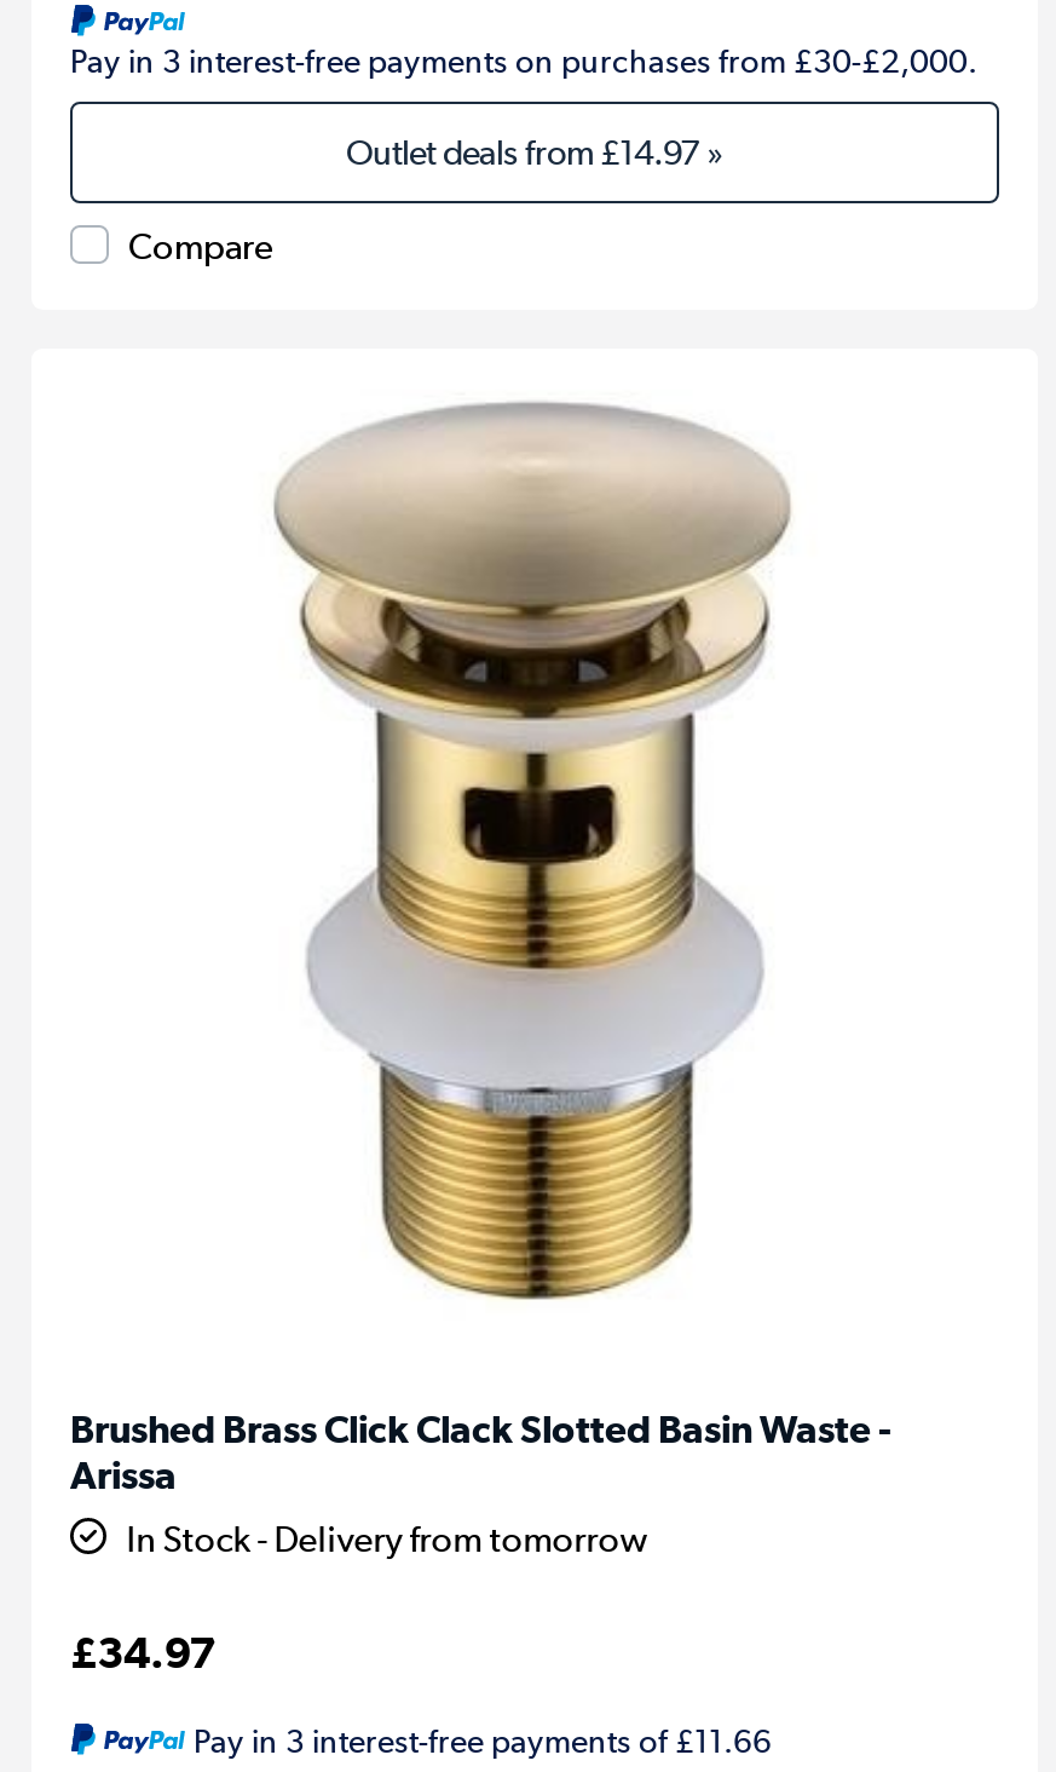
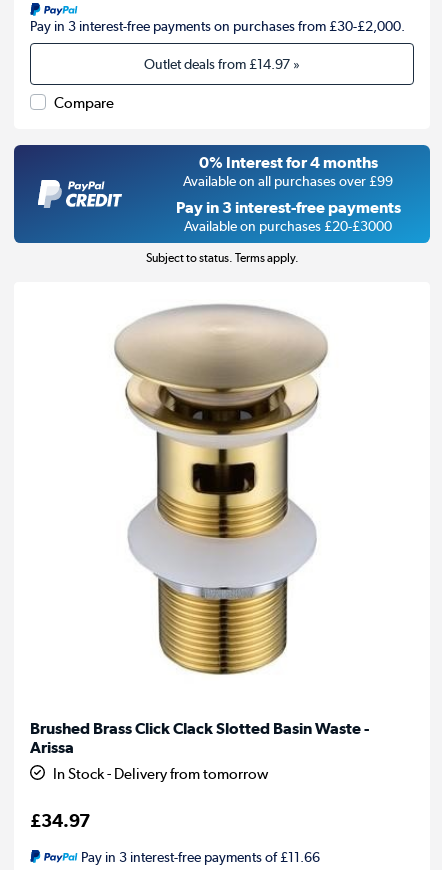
none -> [13,144,431,265] [image] | 0% Interest for 4 months | Available on all purchases over £99 | Pay in 3 interest-free payments | Available on purchases £20-£3000 | Subject to status. Terms apply.

